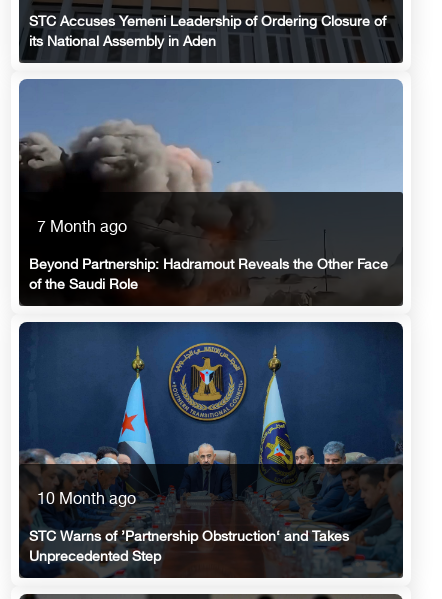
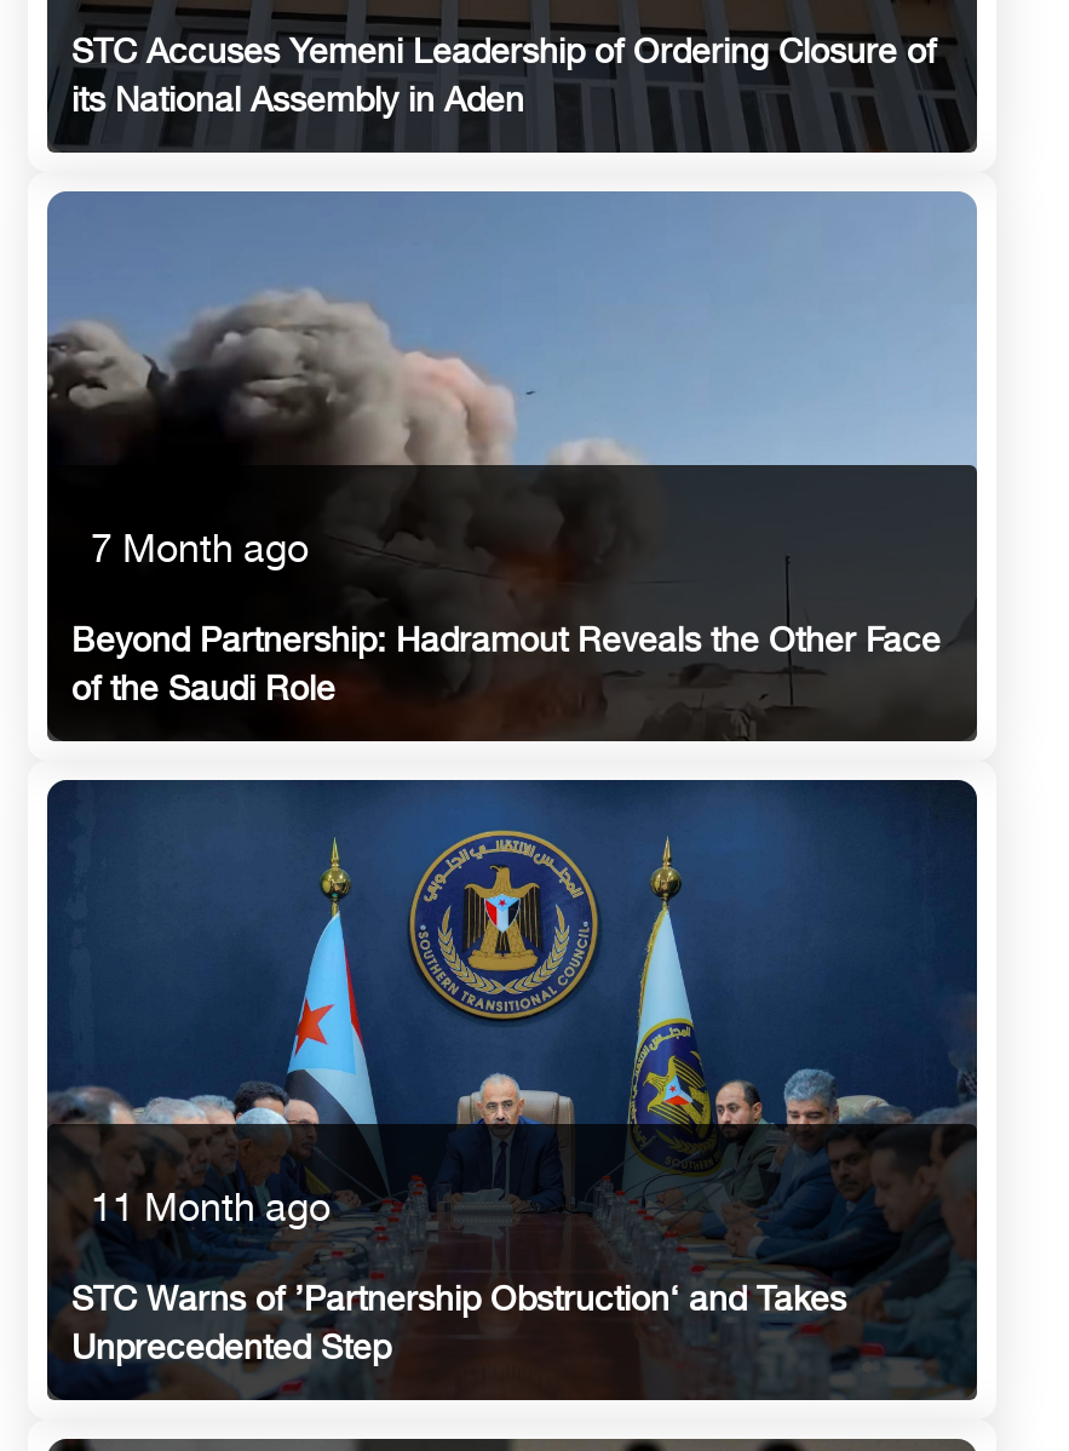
[37,491,136,510] 10 Month ago -> [91,1190,331,1236] 11 Month ago

